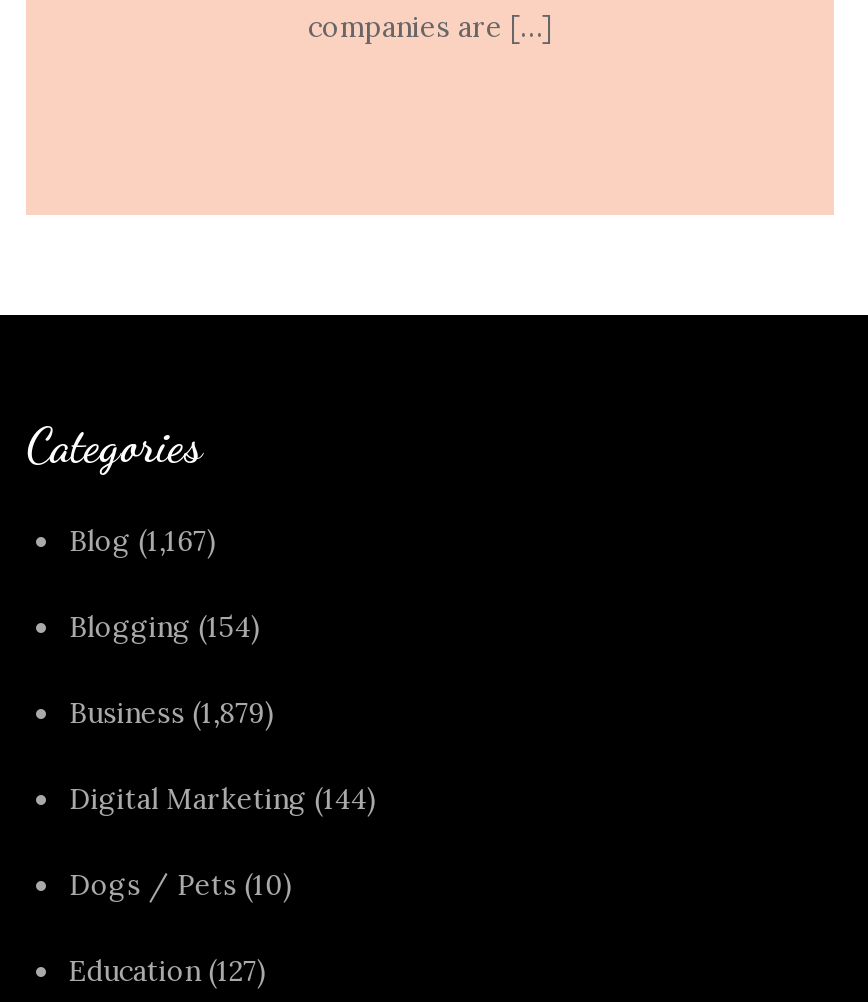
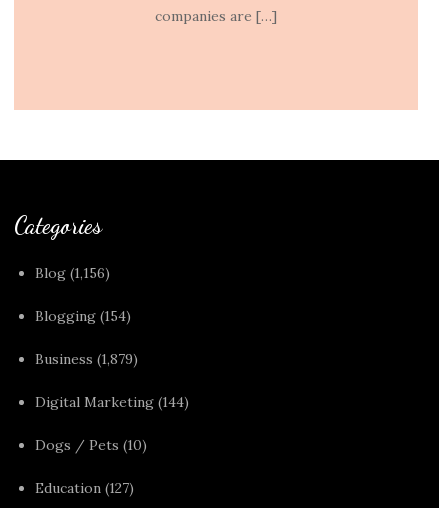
[69,523,217,559] Blog (1,167) -> [35,264,110,282] Blog (1,156)

